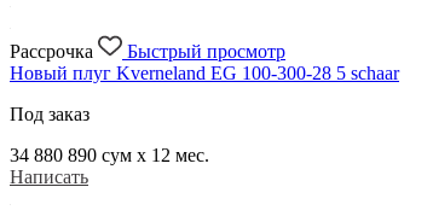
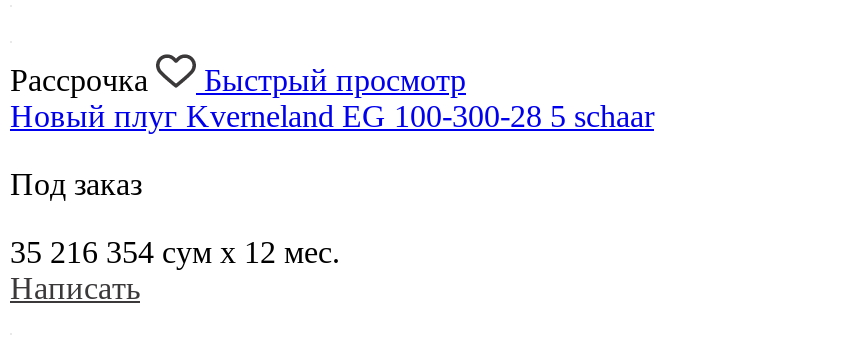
[10,145,209,165] 34 880 890 сум x 12 мес. -> [10,235,340,269] 35 216 354 сум x 12 мес.

